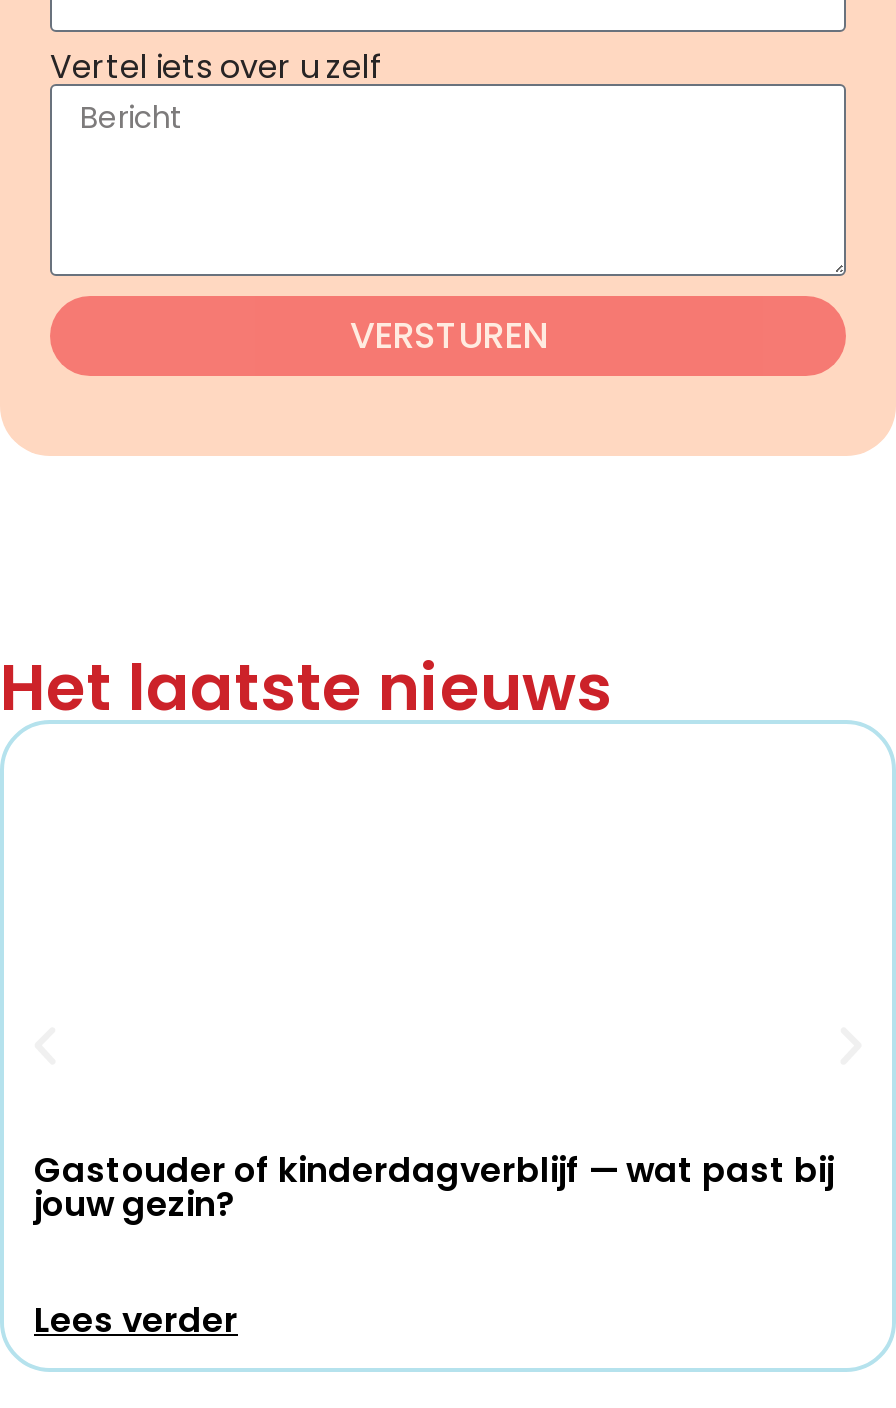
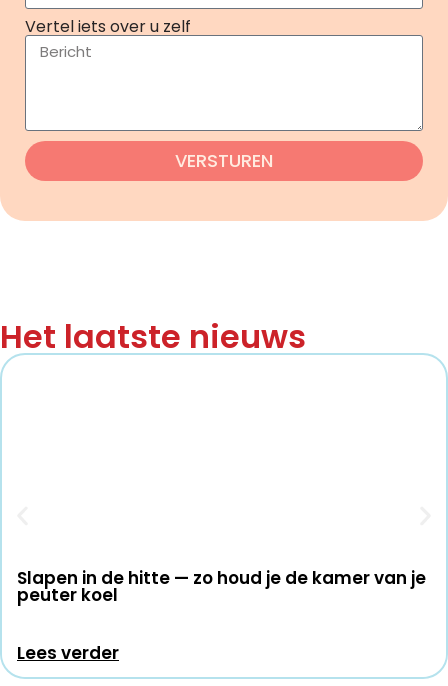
[34,1146,834,1228] Gastouder of kinderdagverblijf — wat past bij | jouw gezin? -> [17,566,426,607] Slapen in de hitte — zo houd je de kamer van je | peuter koel

